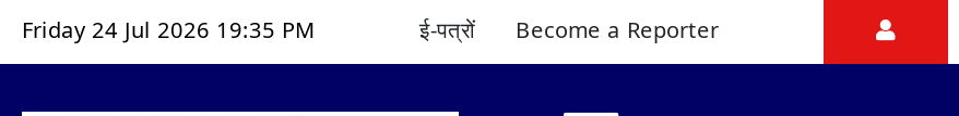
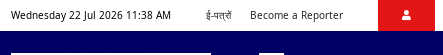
[22,14,315,44] Friday 24 Jul 2026 19:35 PM -> [11,8,171,22] Wednesday 22 Jul 2026 11:38 AM

